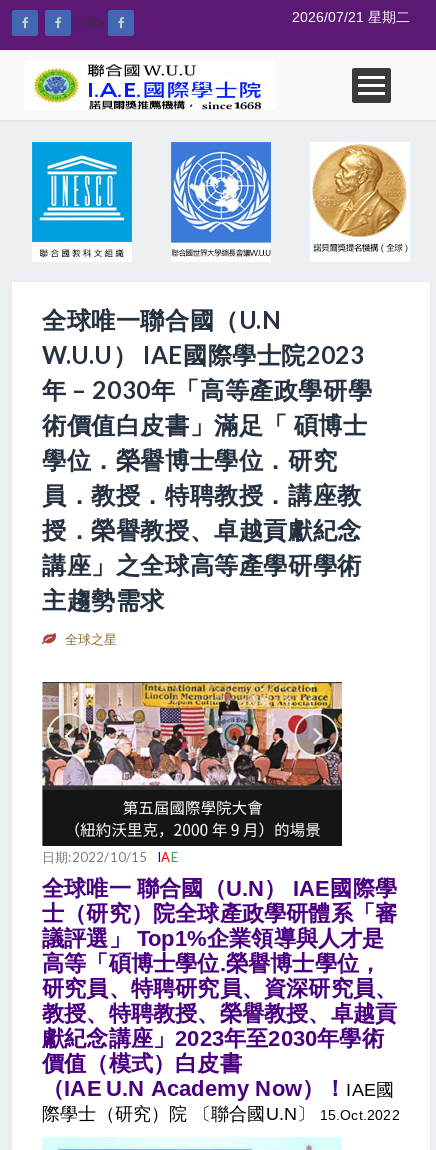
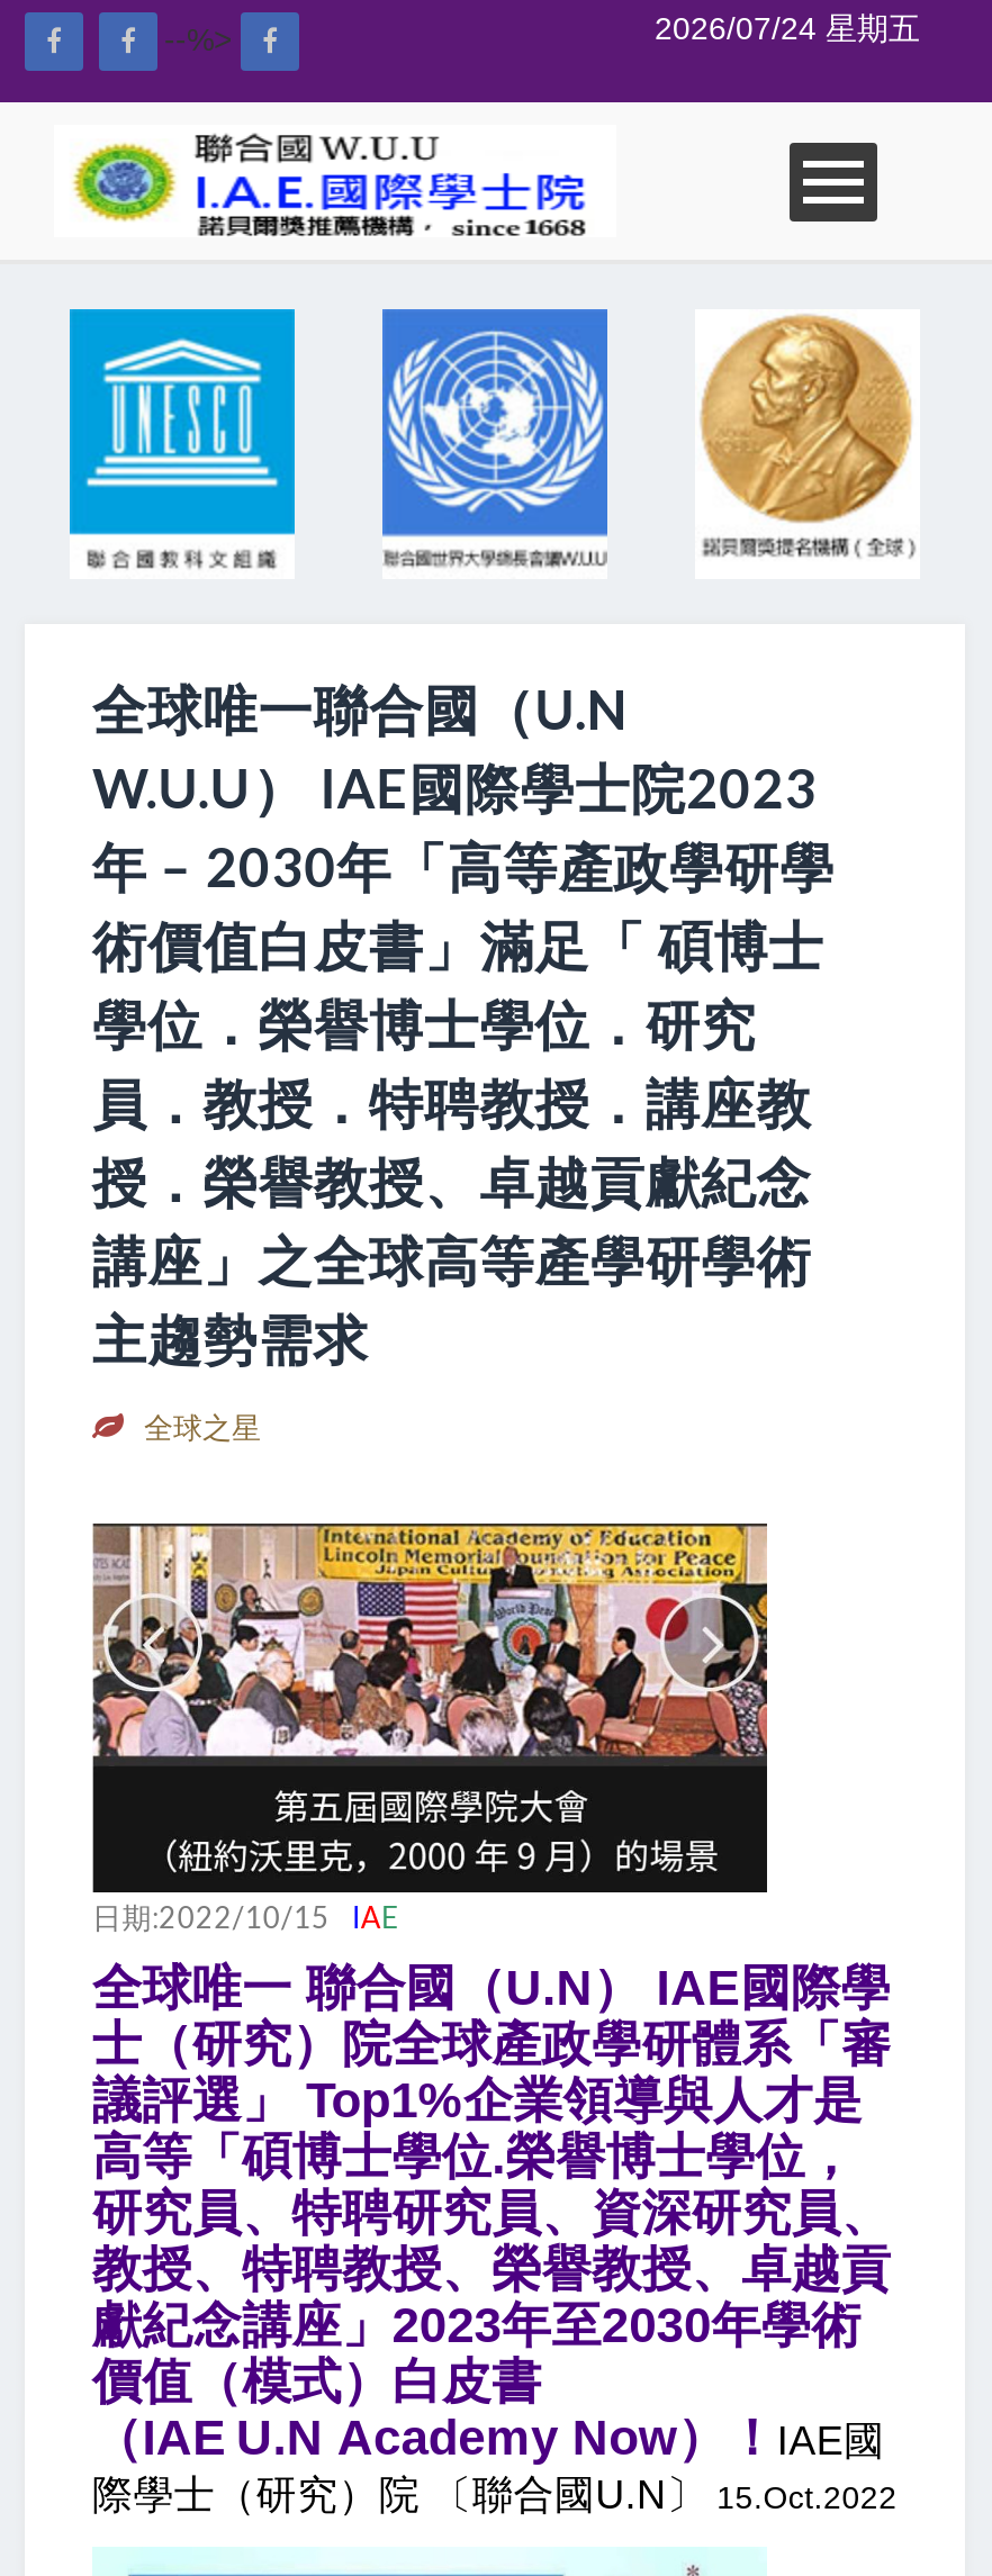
[292,9,410,25] 2026/07/21 星期二 -> [655,10,920,46] 2026/07/24 星期五

